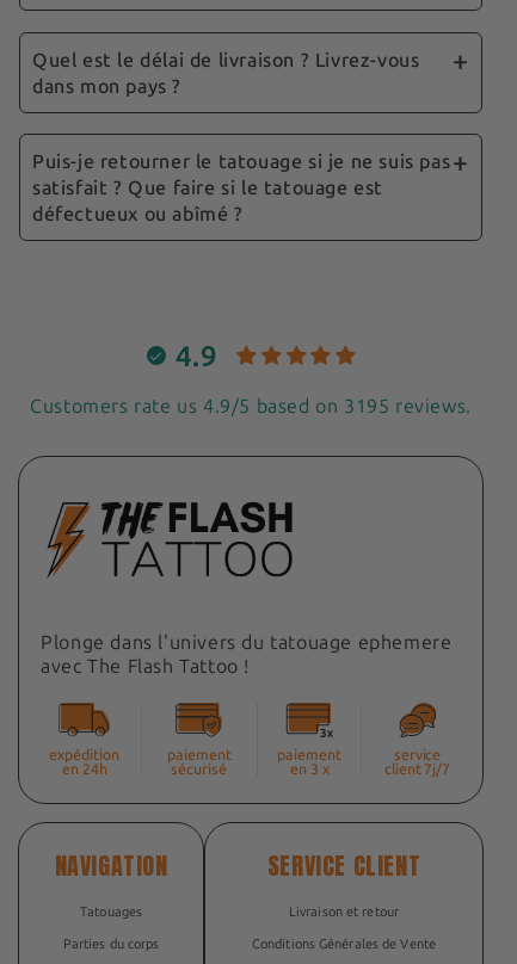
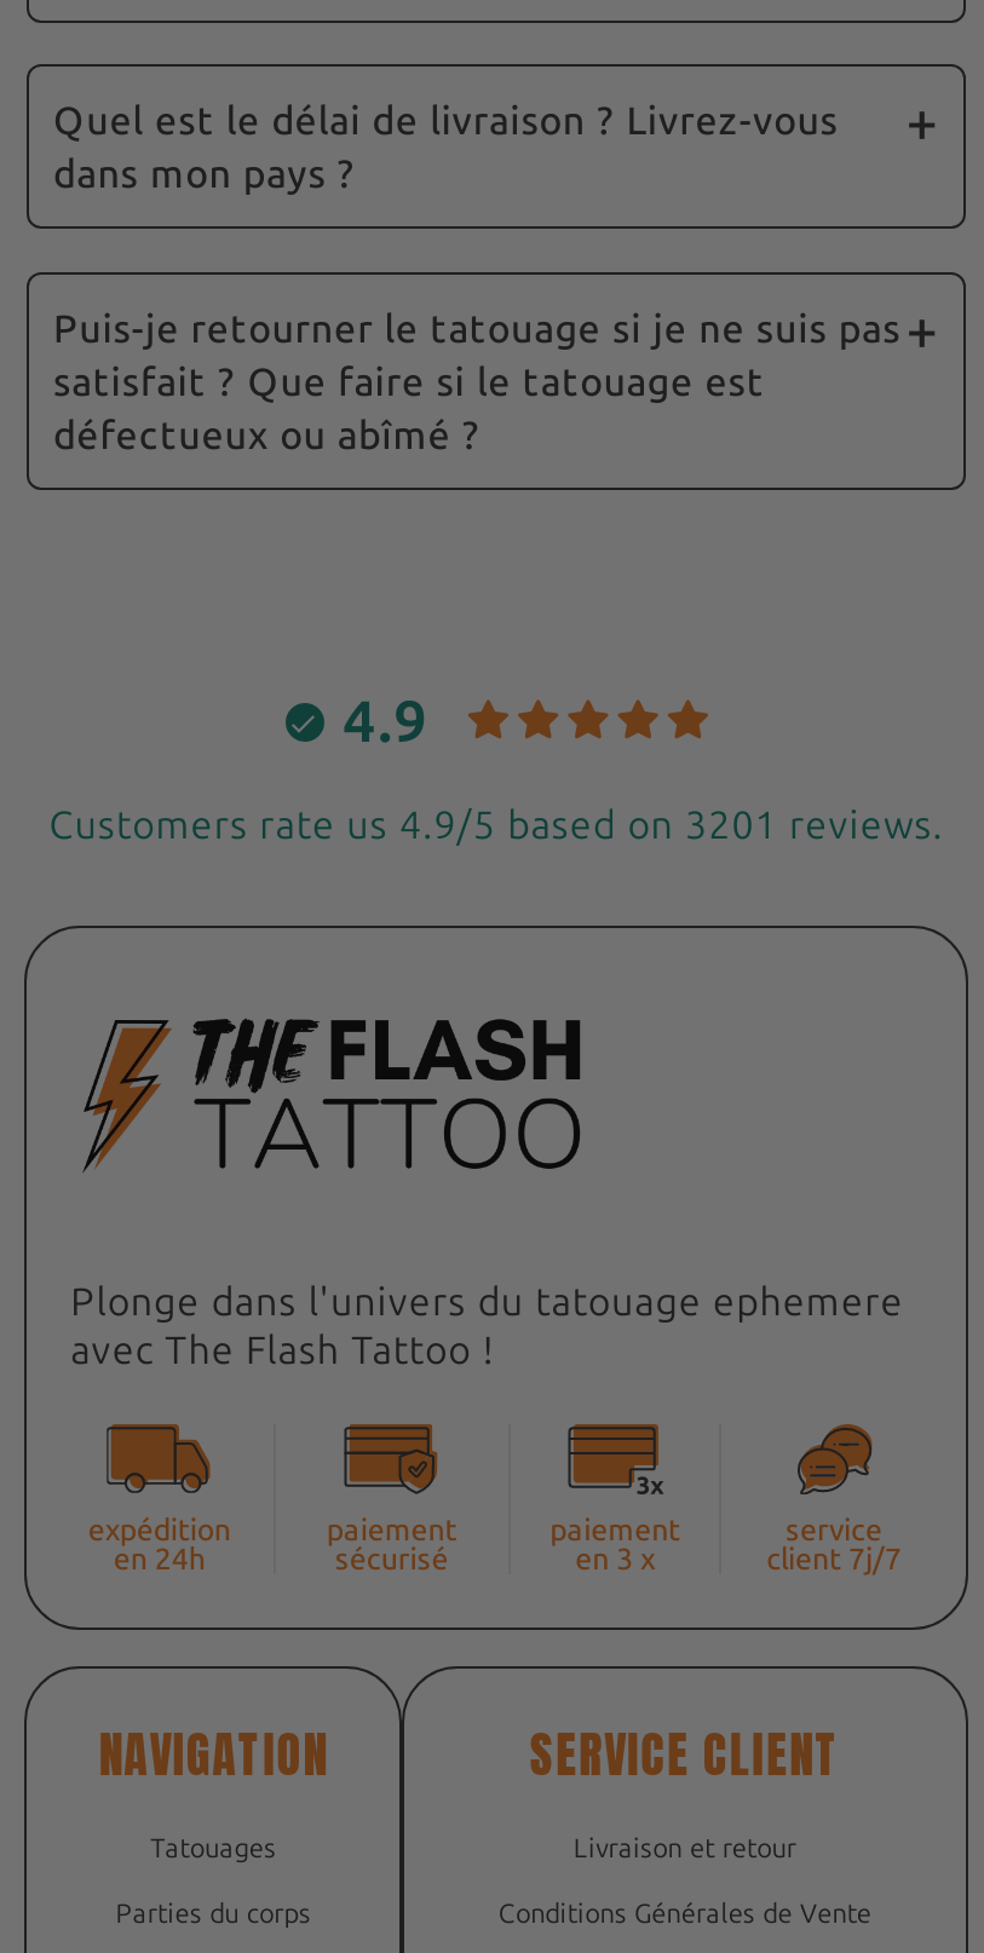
[30,395,471,418] Customers rate us 4.9/5 based on 3195 reviews. -> [49,801,944,847] Customers rate us 4.9/5 based on 3201 reviews.

